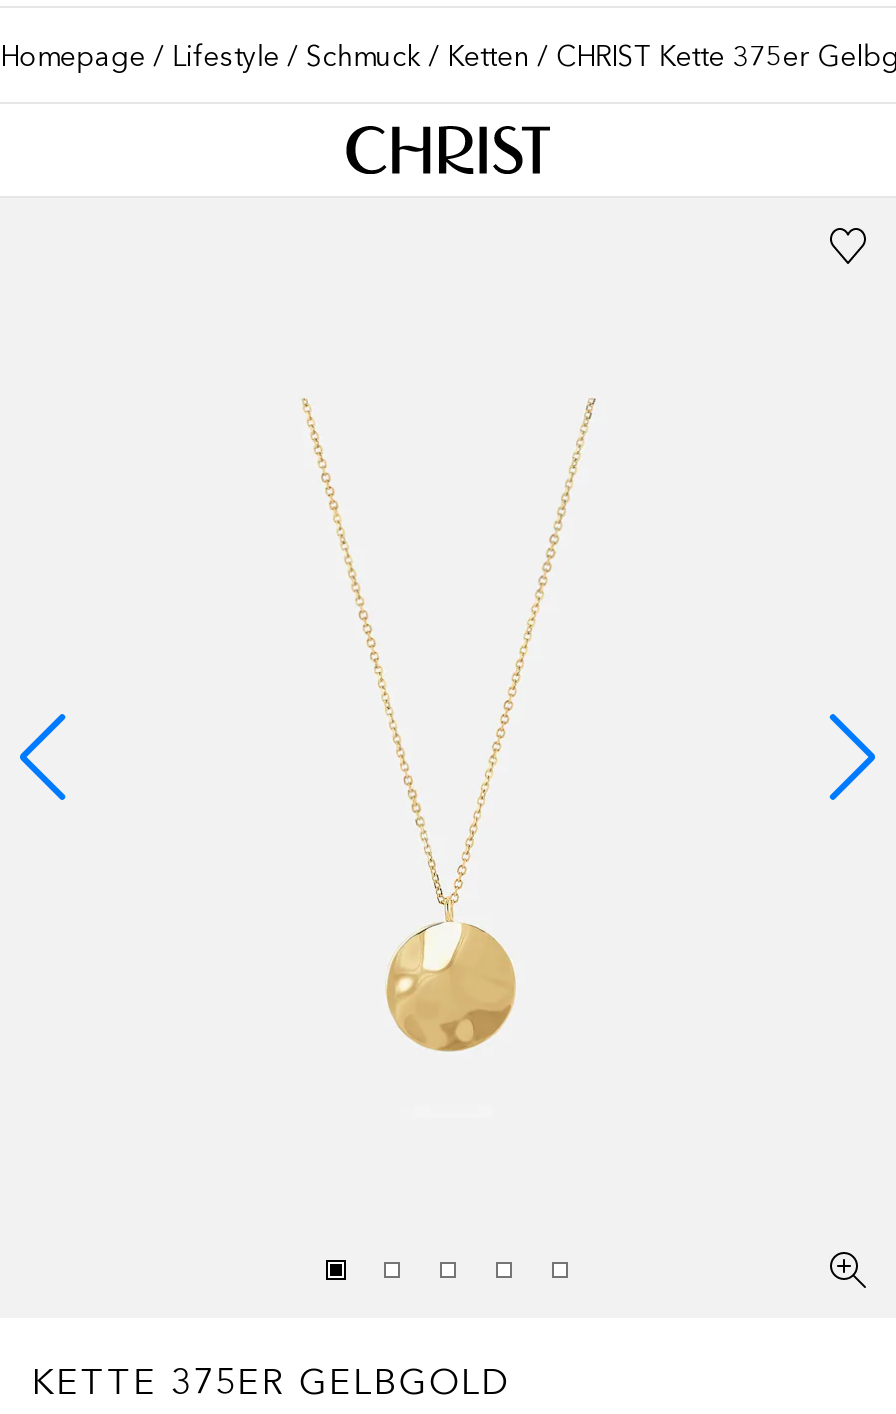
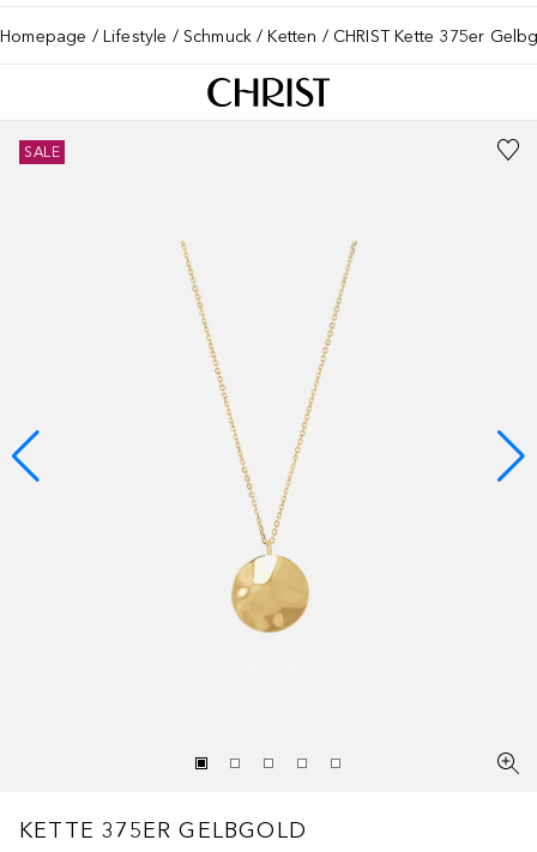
none -> [24,144,60,161] SALE

